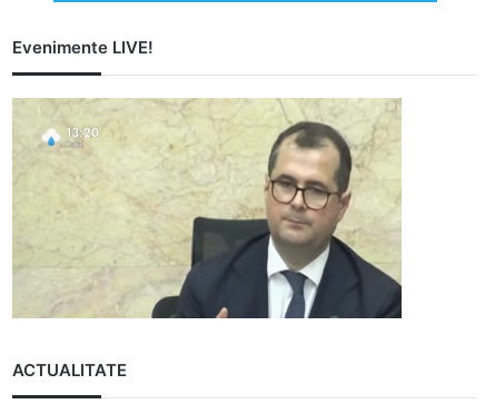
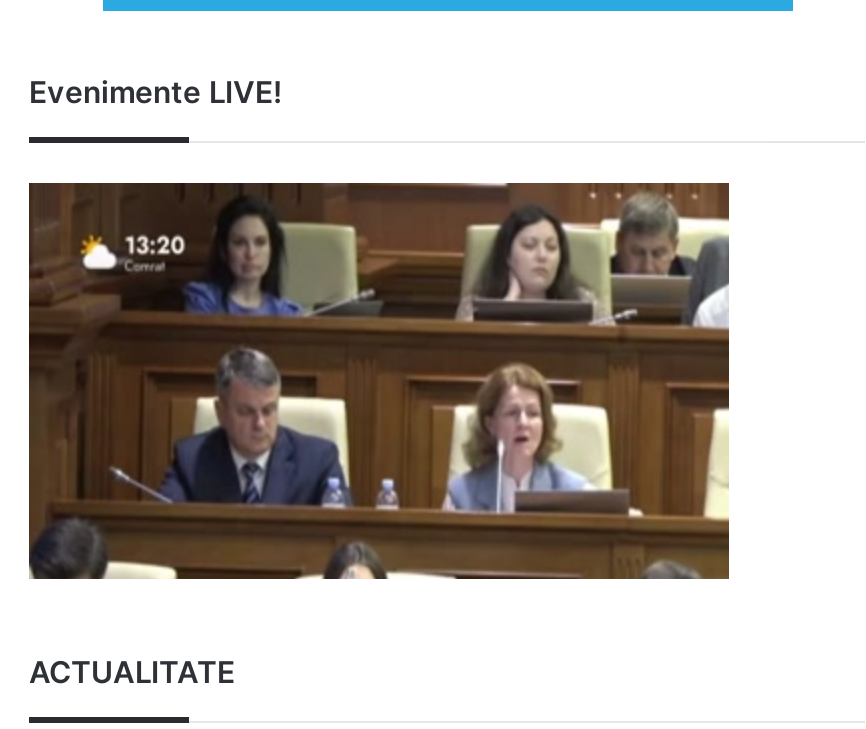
[12,98,402,319] [image] -> [27,181,731,581] [image]

